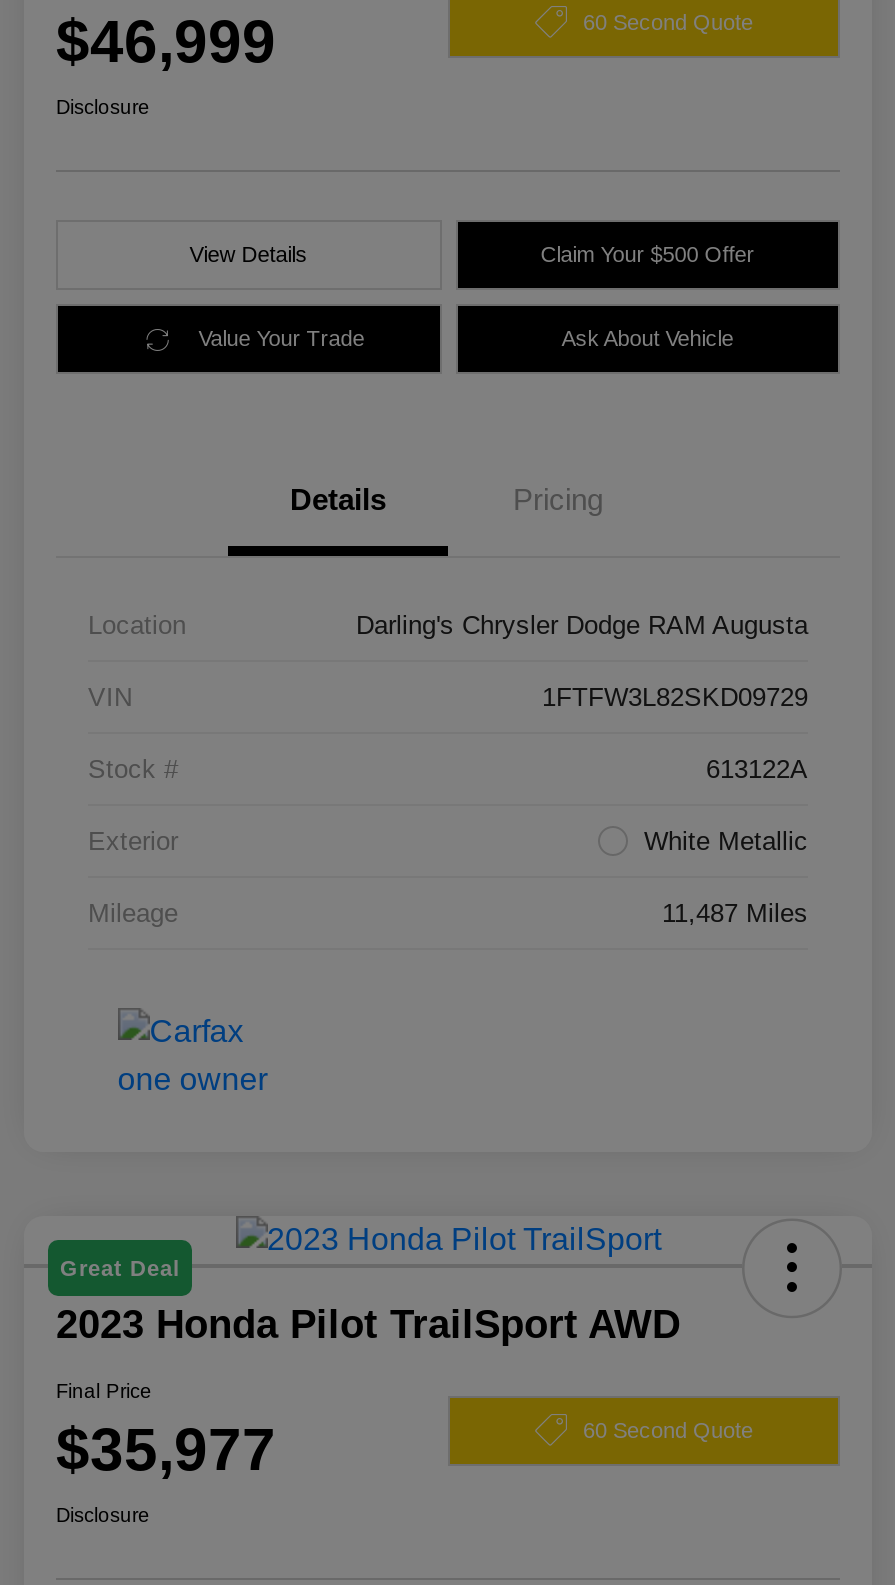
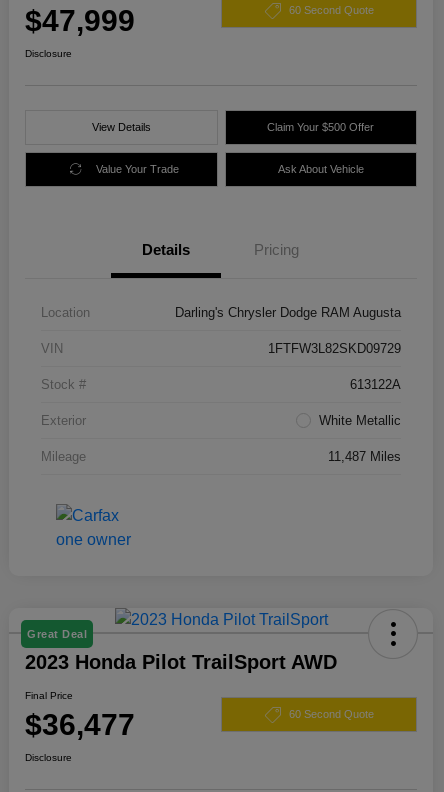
[56,8,276,74] $46,999 -> [25,4,135,37] $47,999
[56,1416,276,1482] $35,977 -> [25,708,135,741] $36,477

